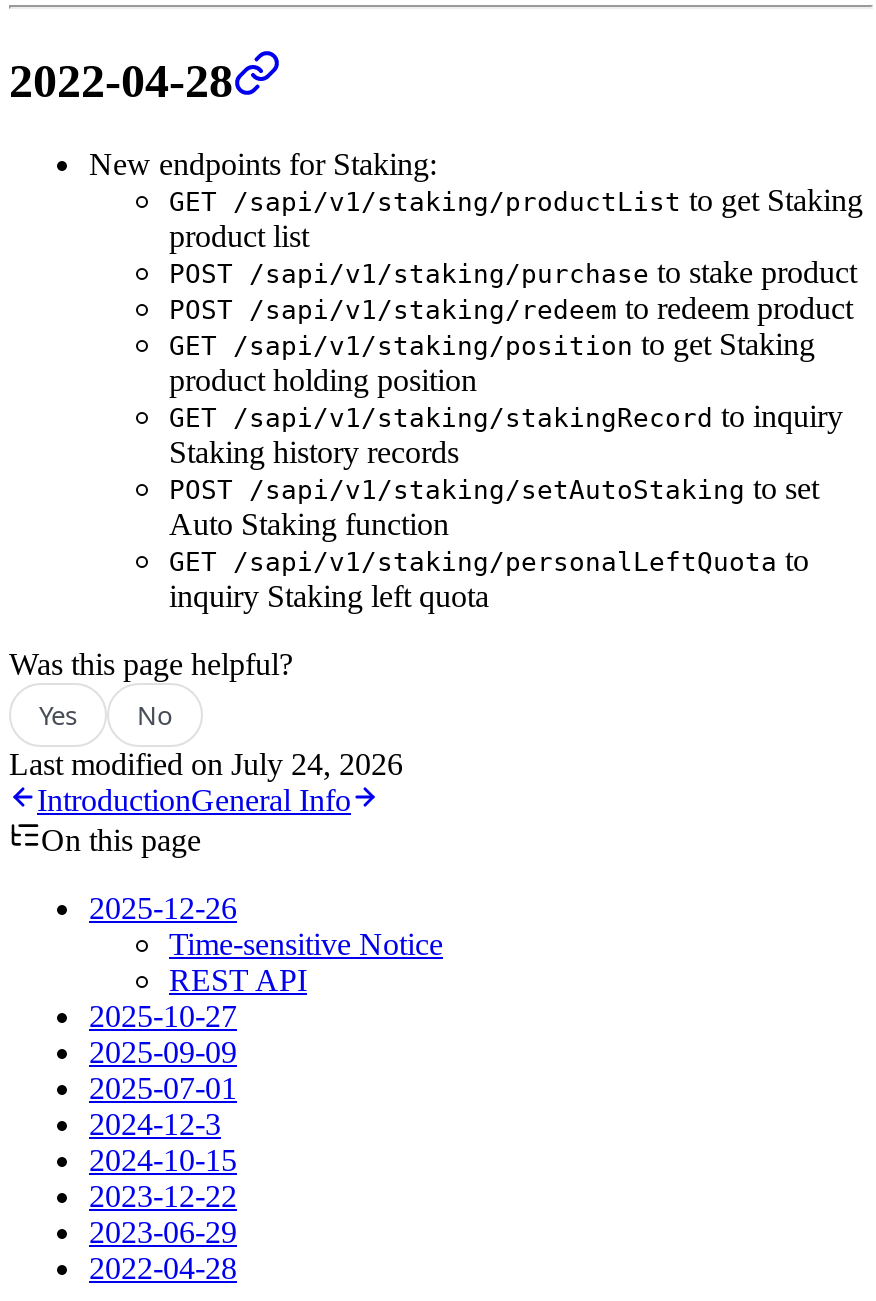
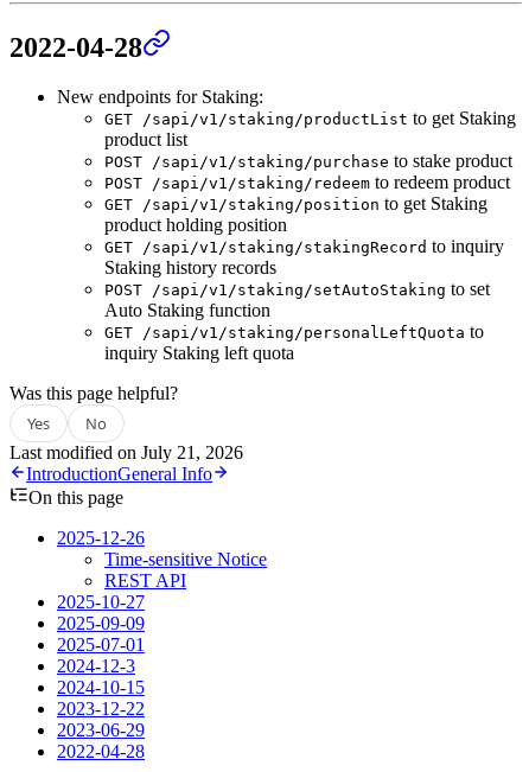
[9,748,403,782] Last modified on July 24, 2026 -> [9,443,243,463] Last modified on July 21, 2026

